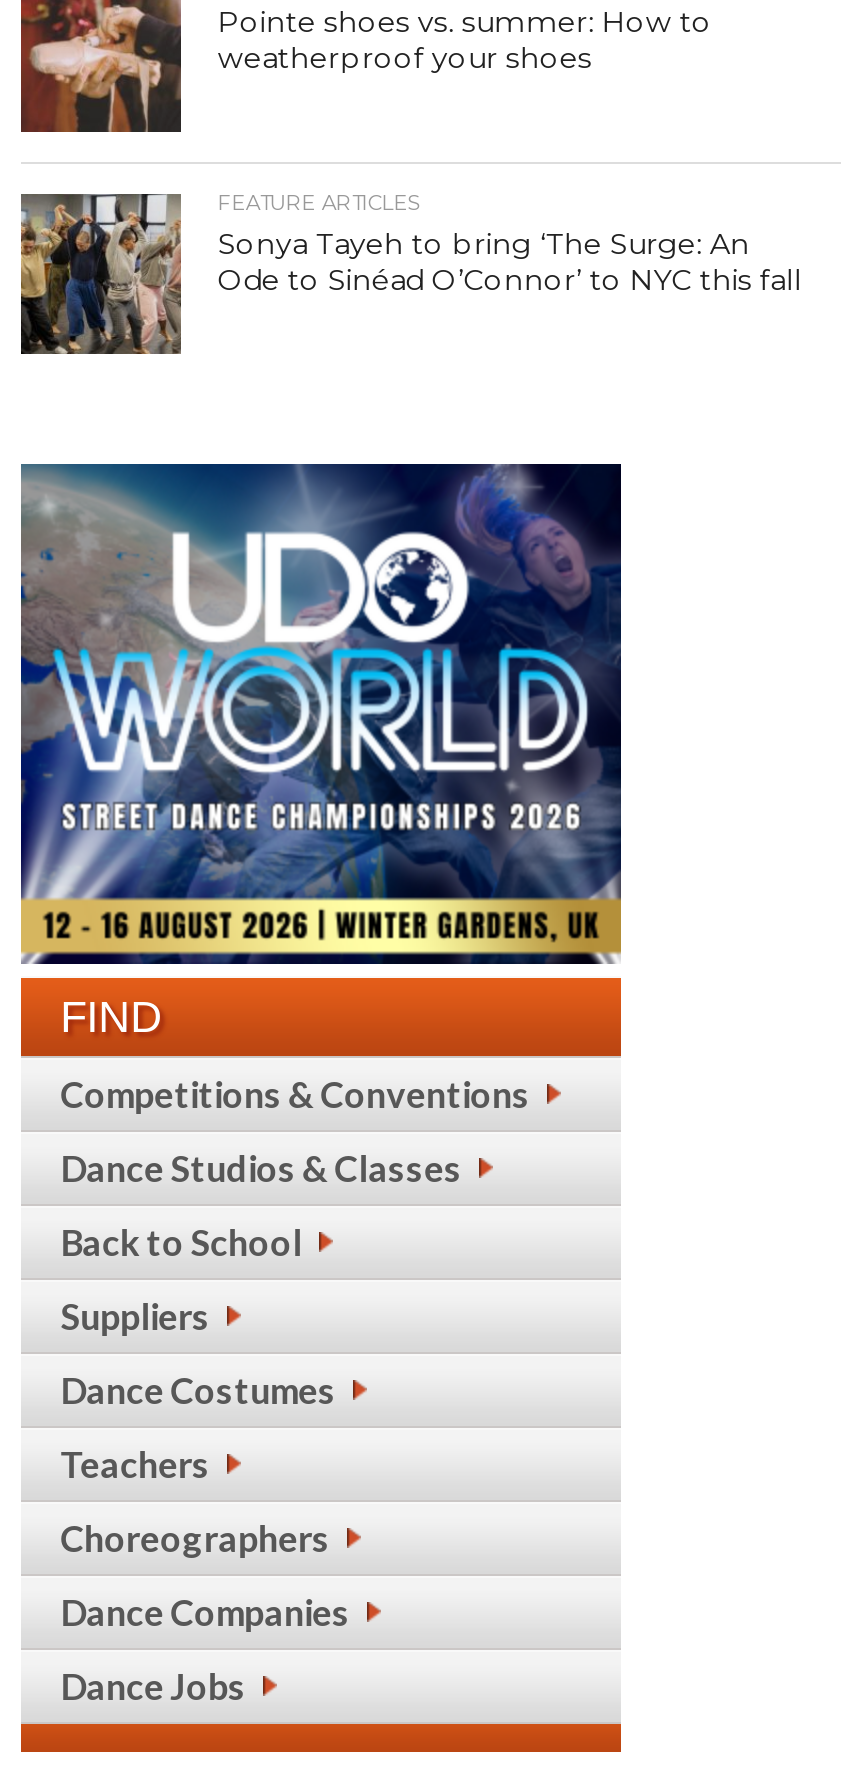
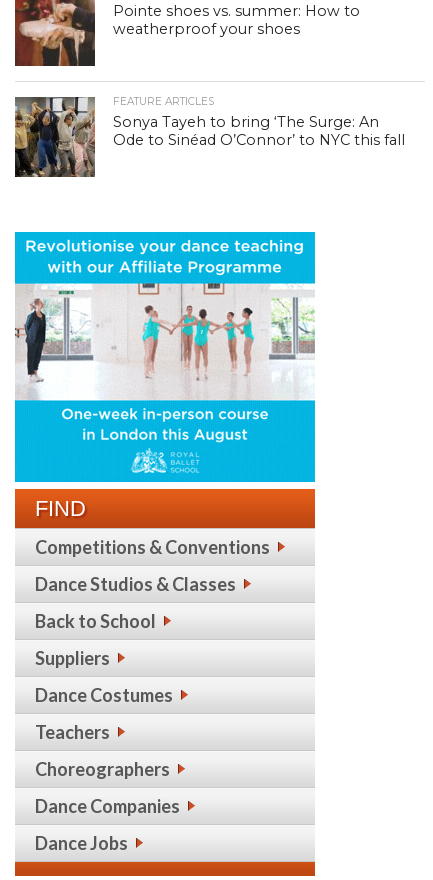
[19,462,623,966] [image] -> [14,231,316,483] [image]

